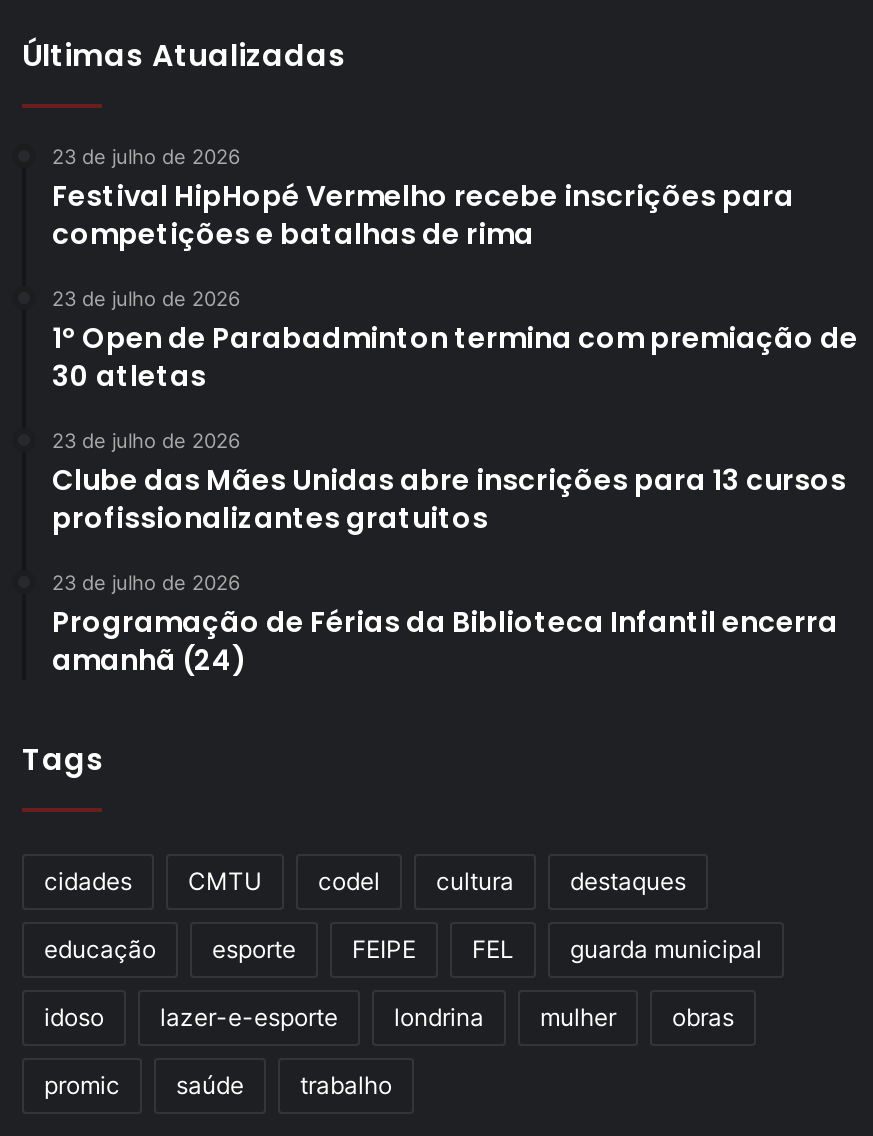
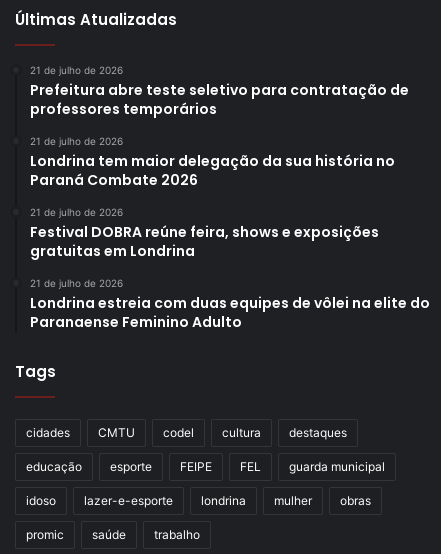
[52,144,794,254] 23 de julho de 2026 | Festival HipHopé Vermelho recebe inscrições para | competições e batalhas de rima -> [30,64,409,119] 21 de julho de 2026 | Prefeitura abre teste seletivo para contratação de | professores temporários
[52,286,858,396] 23 de julho de 2026 | 1º Open de Parabadminton termina com premiação de | 30 atletas -> [30,135,395,190] 21 de julho de 2026 | Londrina tem maior delegação da sua história no | Paraná Combate 2026
[52,428,846,538] 23 de julho de 2026 | Clube das Mães Unidas abre inscrições para 13 cursos | profissionalizantes gratuitos -> [30,206,379,261] 21 de julho de 2026 | Festival DOBRA reúne feira, shows e exposições | gratuitas em Londrina
[52,570,838,680] 23 de julho de 2026 | Programação de Férias da Biblioteca Infantil encerra | amanhã (24) -> [30,277,430,332] 21 de julho de 2026 | Londrina estreia com duas equipes de vôlei na elite do | Paranaense Feminino Adulto

